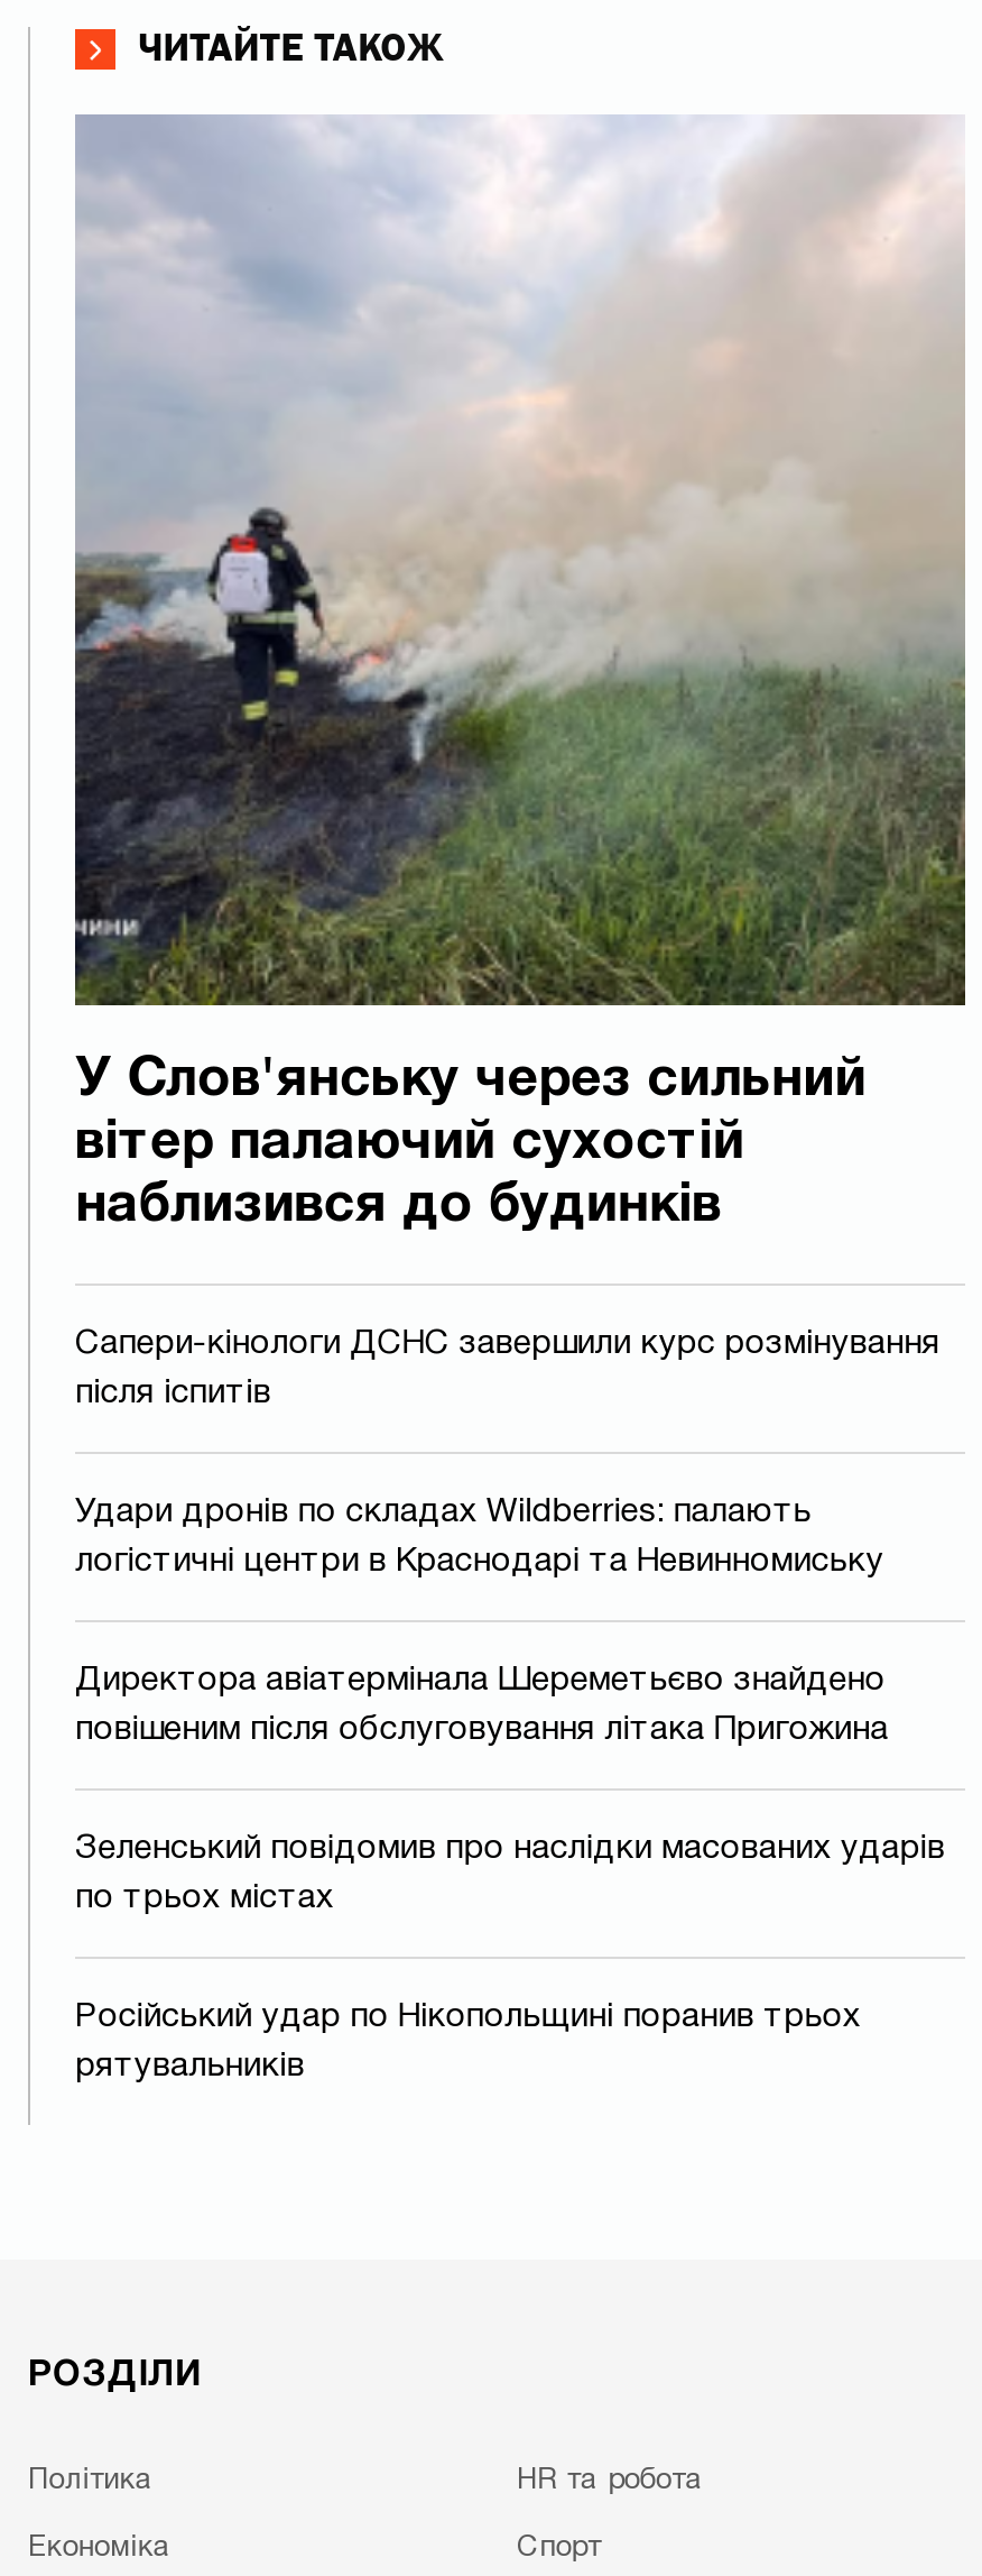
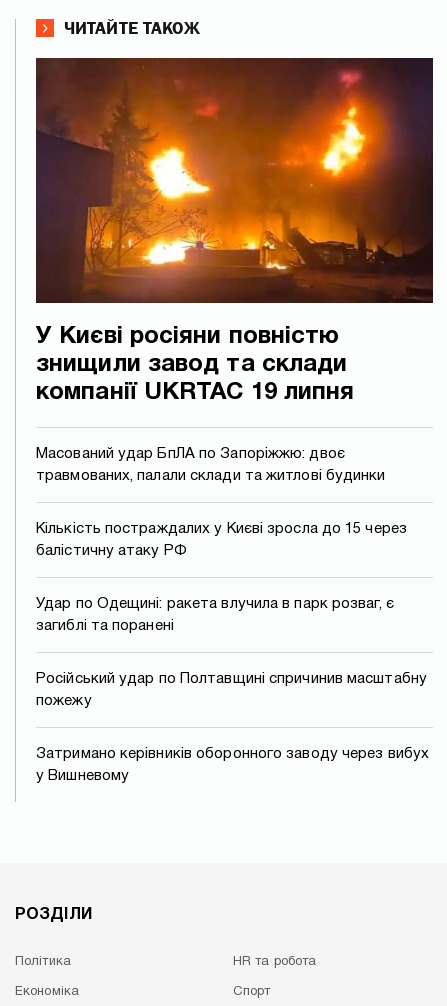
[73,114,967,1232] [image] | У Слов'янську через сильний | вітер палаючий сухостій | наблизився до будинків -> [36,57,433,404] [image] | У Києві росіяни повністю | знищили завод та склади | компанії UKRTAC 19 липня
[75,1328,940,1360] Сапери-кінологи ДСНС завершили курс розмінування -> [36,447,345,461] Масований удар БпЛА по Запоріжжю: двоє
[75,1378,271,1409] після іспитів -> [36,469,385,483] травмованих, палали склади та житлові будинки
[75,1496,811,1528] Удари дронів по складах Wildberries: палають -> [36,522,407,536] Кількість постраждалих у Києві зросла до 15 через
[75,1546,884,1577] логістичні центри в Краснодарі та Невинномиську -> [36,544,187,558] балістичну атаку РФ
[75,1665,885,1696] Директора авіатермінала Шереметьєво знайдено -> [36,597,394,611] Удар по Одещині: ракета влучила в парк розваг, є
[75,1714,888,1746] повішеним після обслуговування літака Пригожина -> [36,619,174,633] загиблі та поранені
[75,1833,945,1864] Зеленський повідомив про наслідки масованих ударів -> [36,672,427,686] Російський удар по Полтавщині спричинив масштабну
[75,1882,334,1914] по трьох містах -> [36,694,92,708] пожежу
[75,2001,861,2033] Російський удар по Нікопольщині поранив трьох -> [36,747,429,761] Затримано керівників оборонного заводу через вибух
[75,2051,304,2082] рятувальників -> [36,769,129,783] у Вишневому

